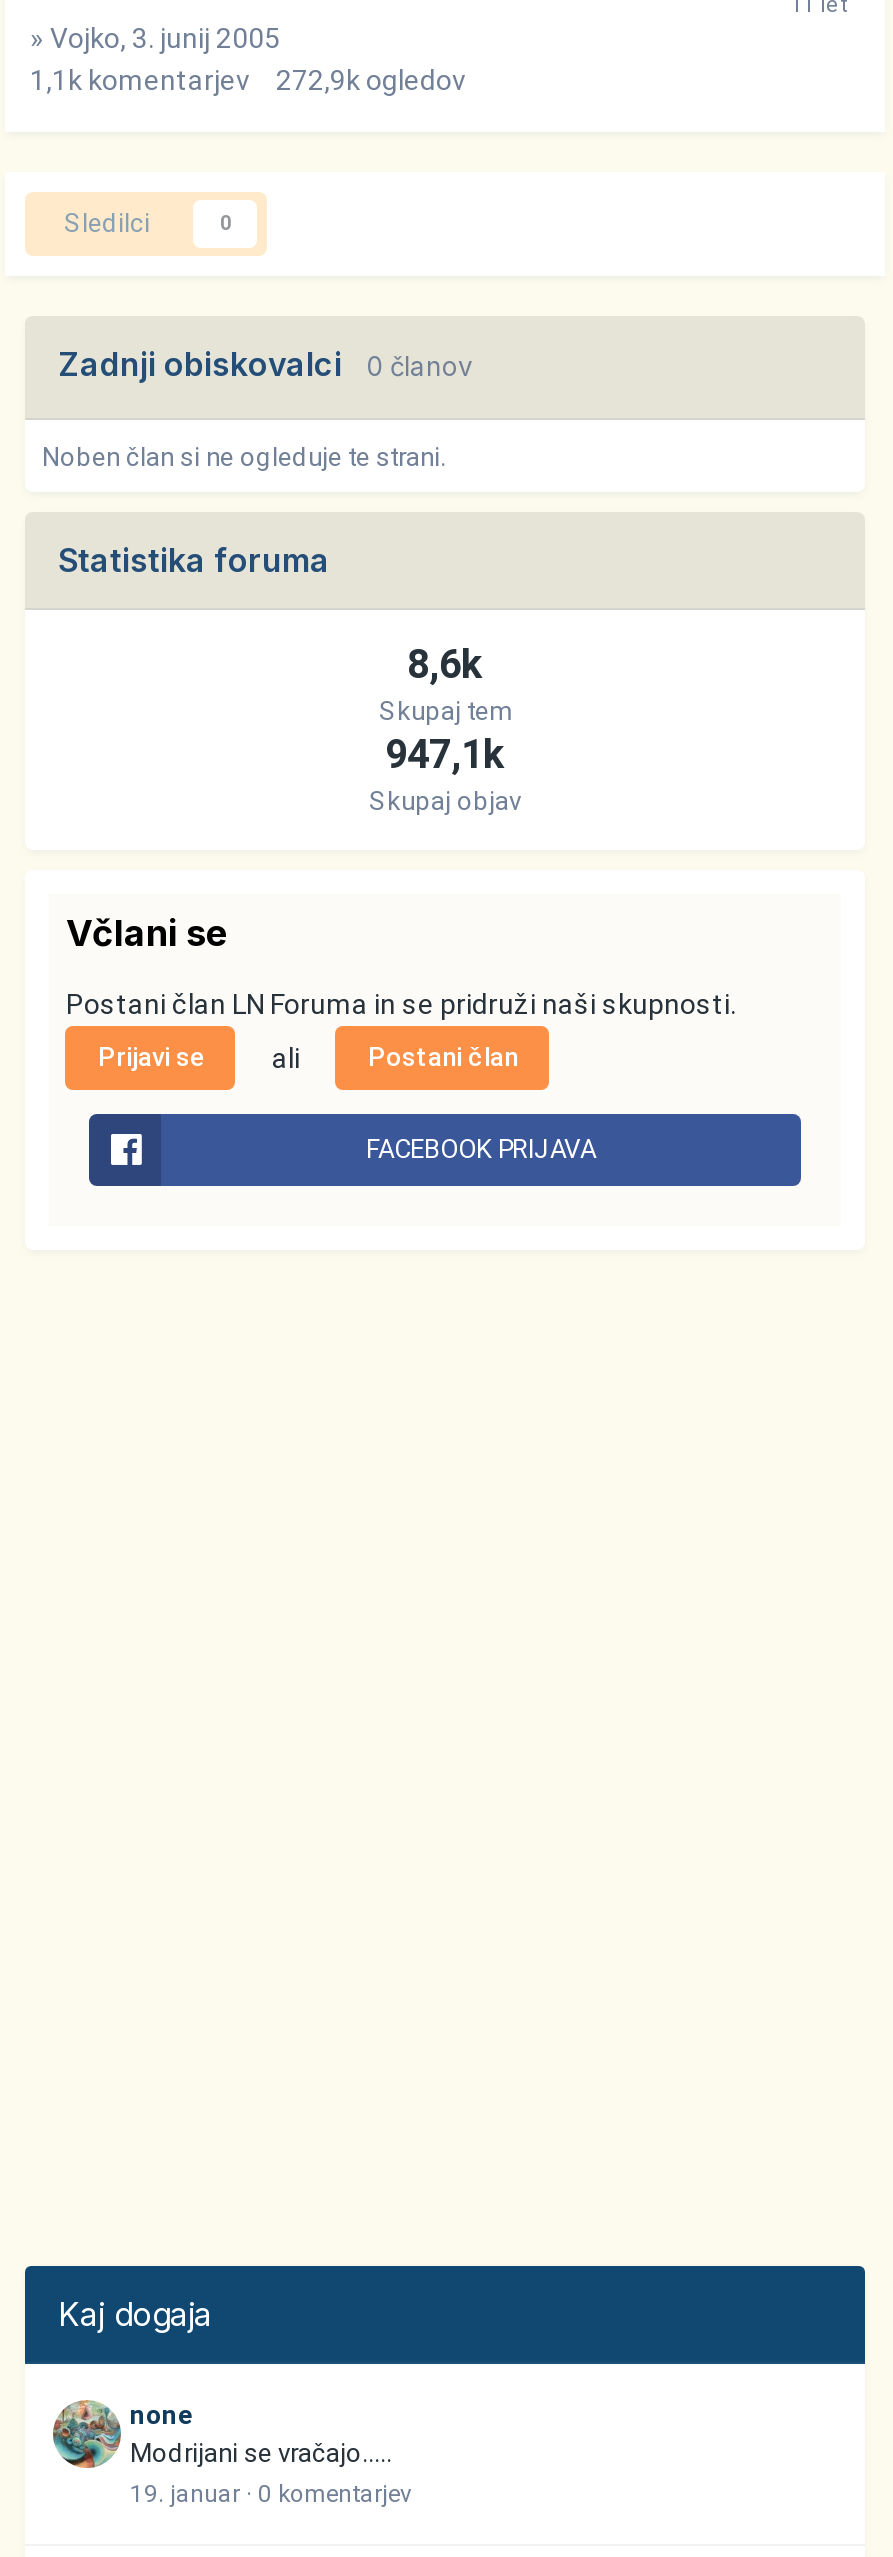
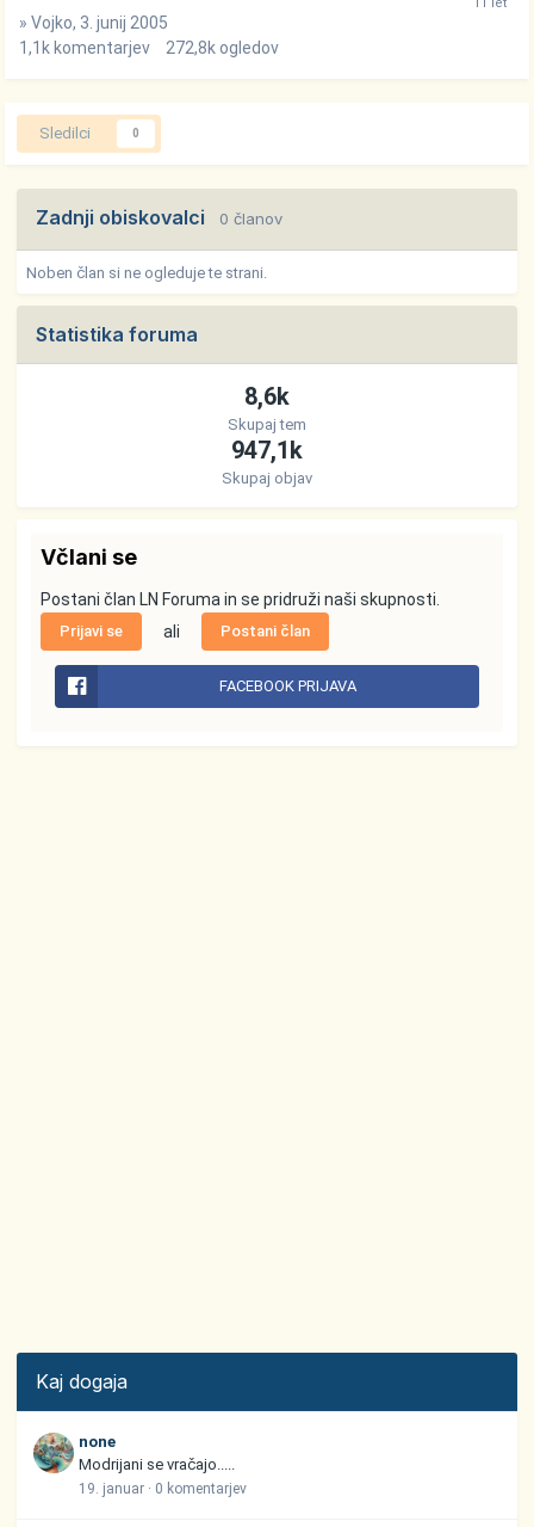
[30,63,466,95] 1,1k komentarjev 272,9k ogledov -> [20,38,280,57] 1,1k komentarjev 272,8k ogledov

